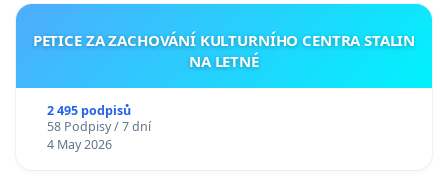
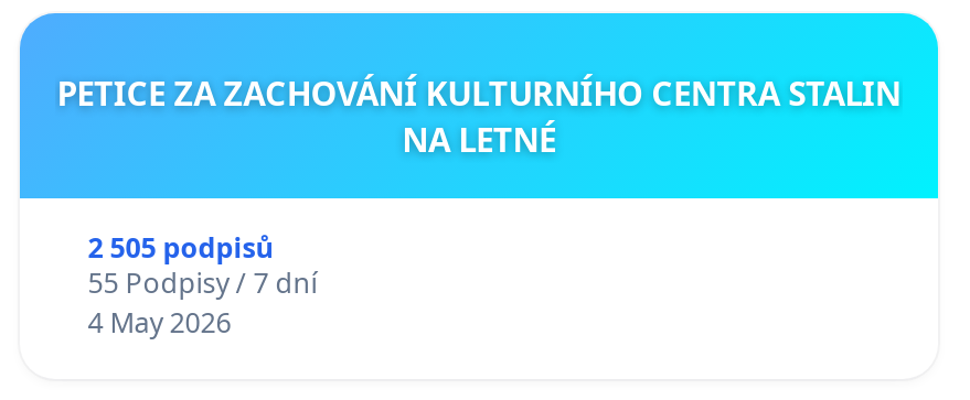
[47,102,131,119] 2 495 podpisů -> [88,229,273,266] 2 505 podpisů
[47,118,151,135] 58 Podpisy / 7 dní -> [88,264,317,301] 55 Podpisy / 7 dní

